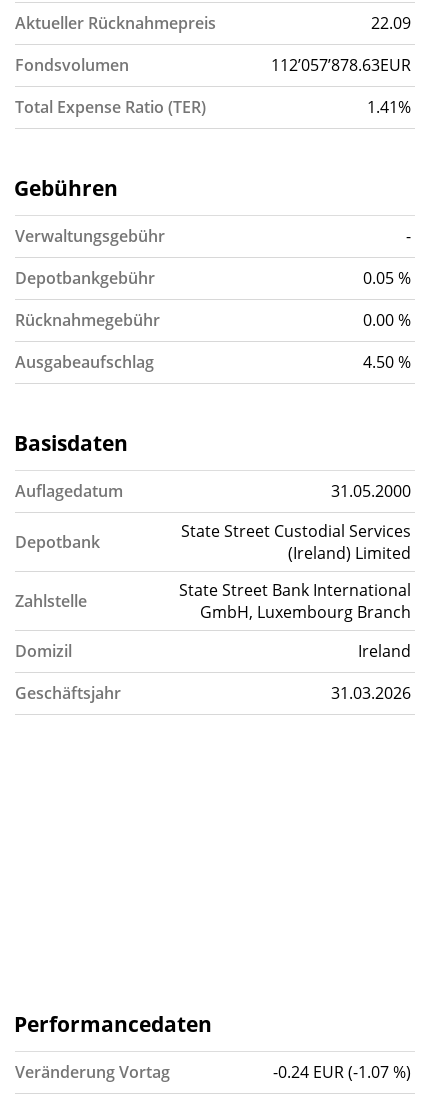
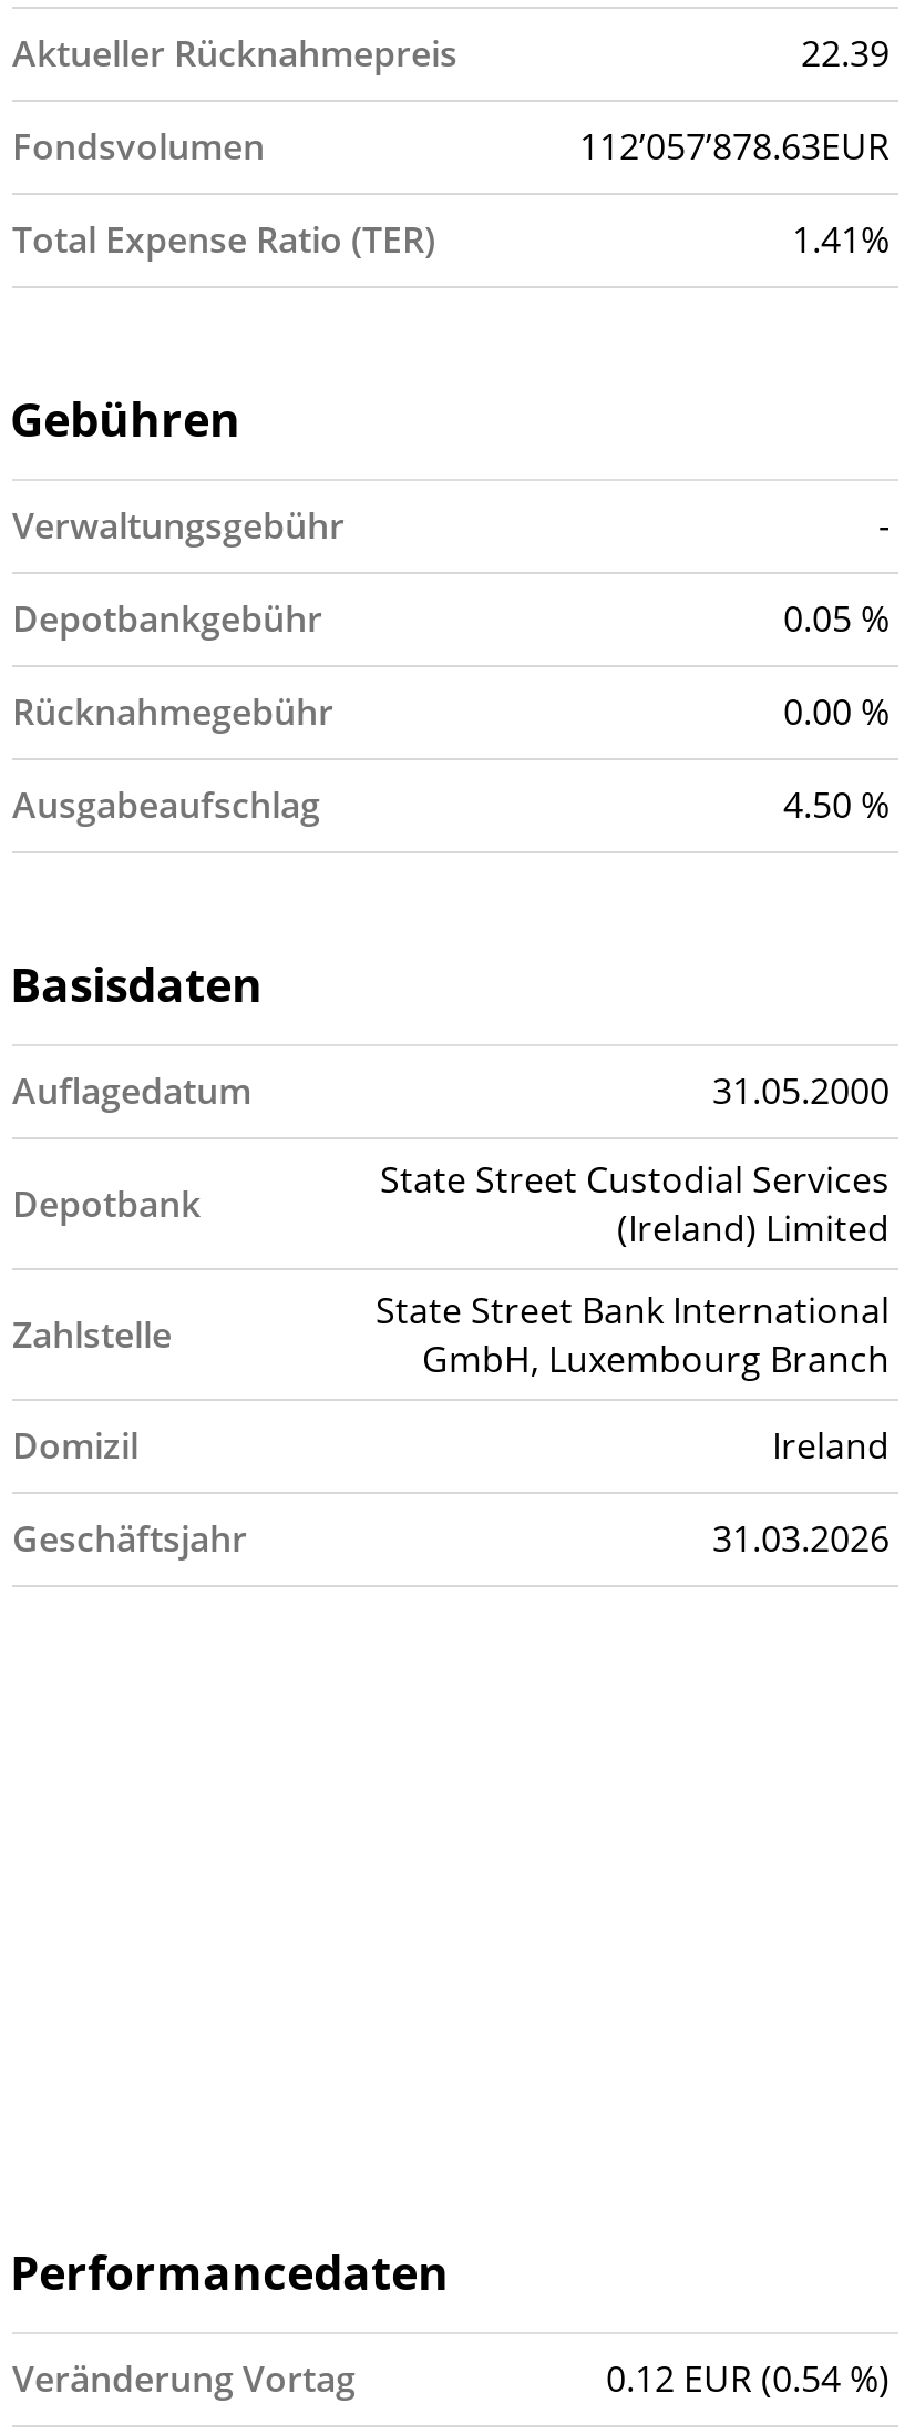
[371,12,411,34] 22.09 -> [801,29,890,78] 22.39
[273,1061,411,1083] -0.24 EUR (-1.07 %) -> [606,2354,890,2403] 0.12 EUR (0.54 %)

